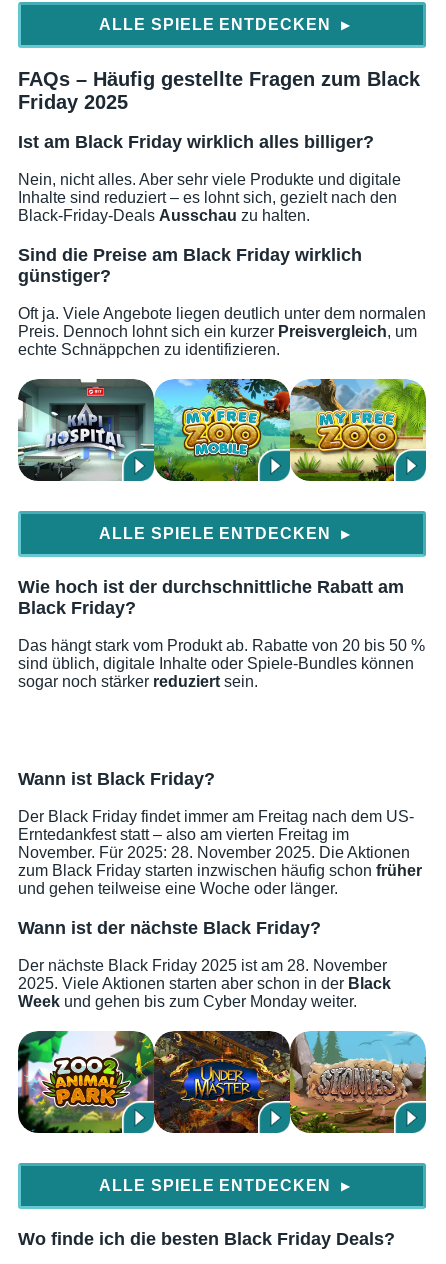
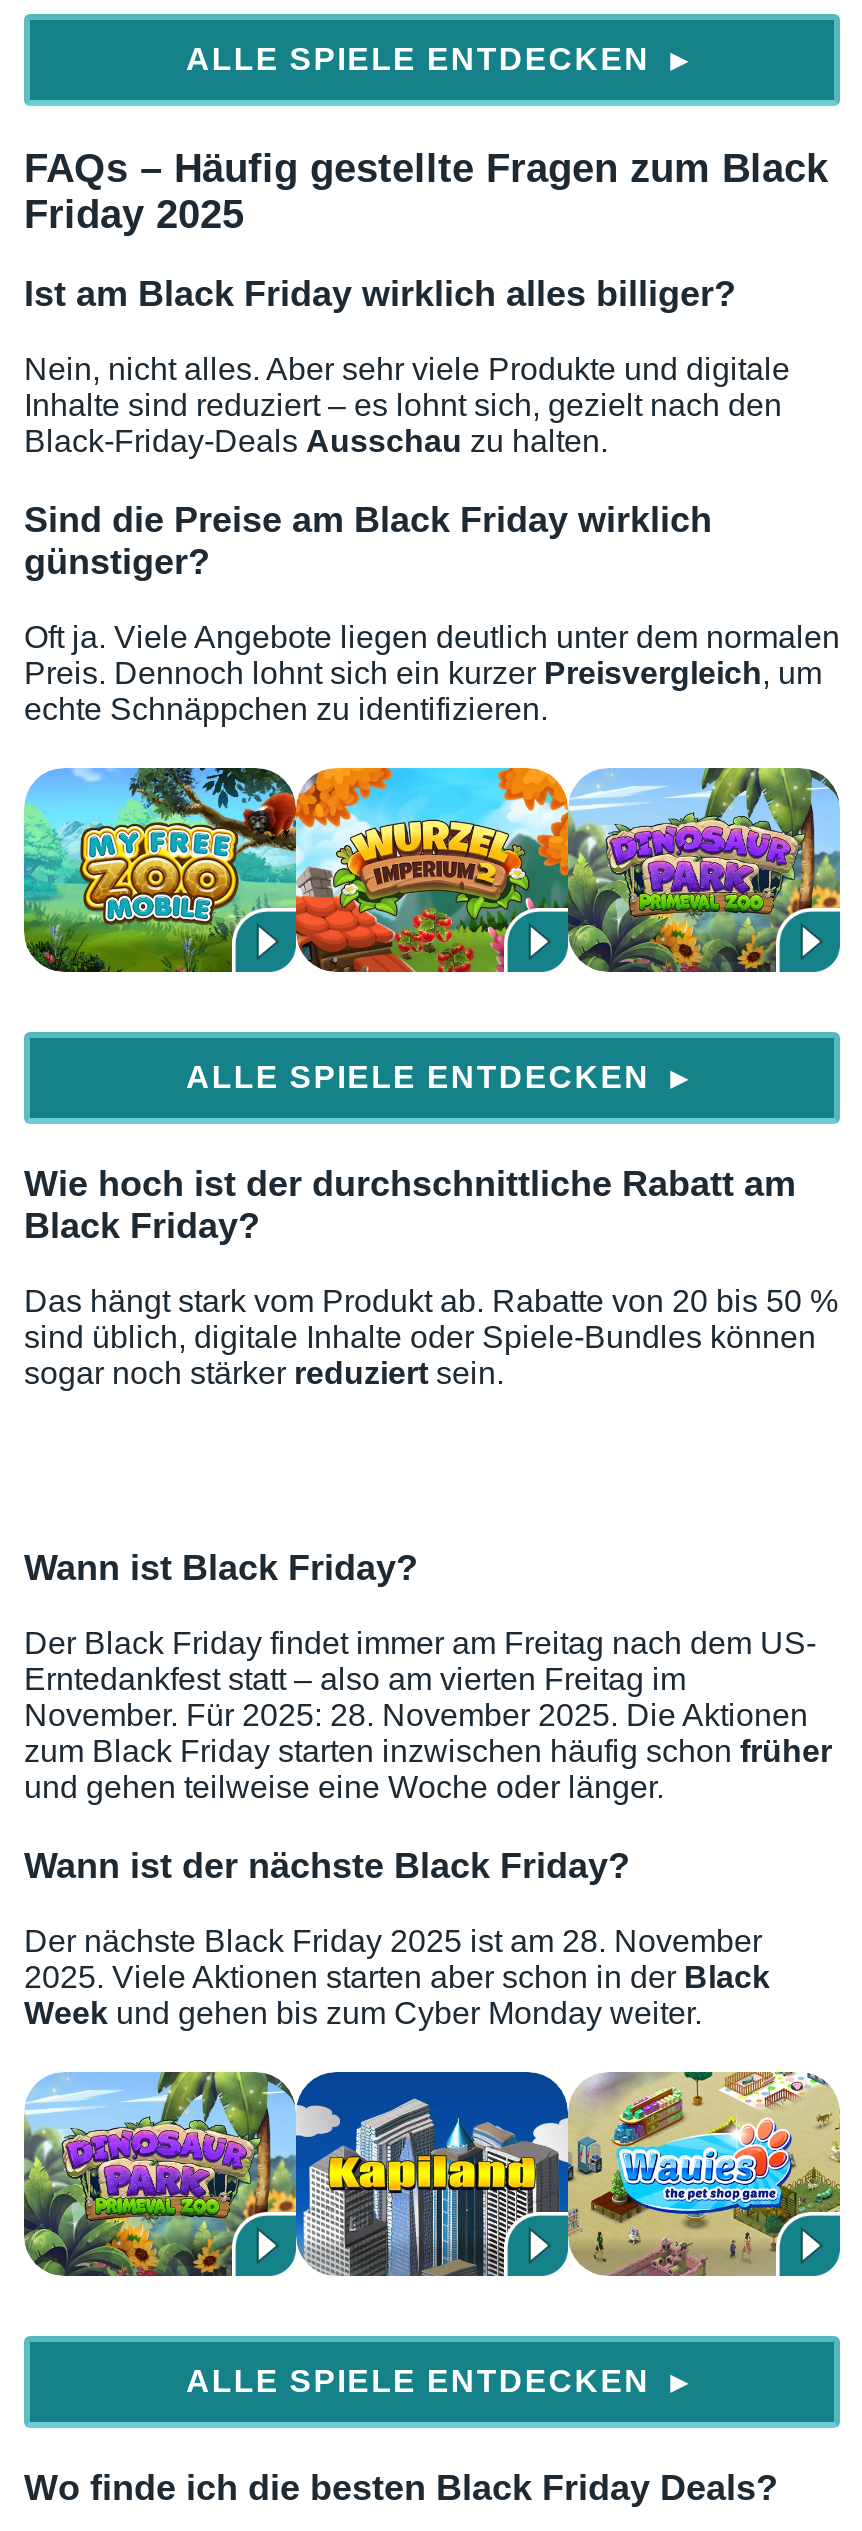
[17,378,427,482] [image] -> [22,766,842,974] [image]
[17,1030,427,1134] [image] -> [22,2070,842,2278] [image]

